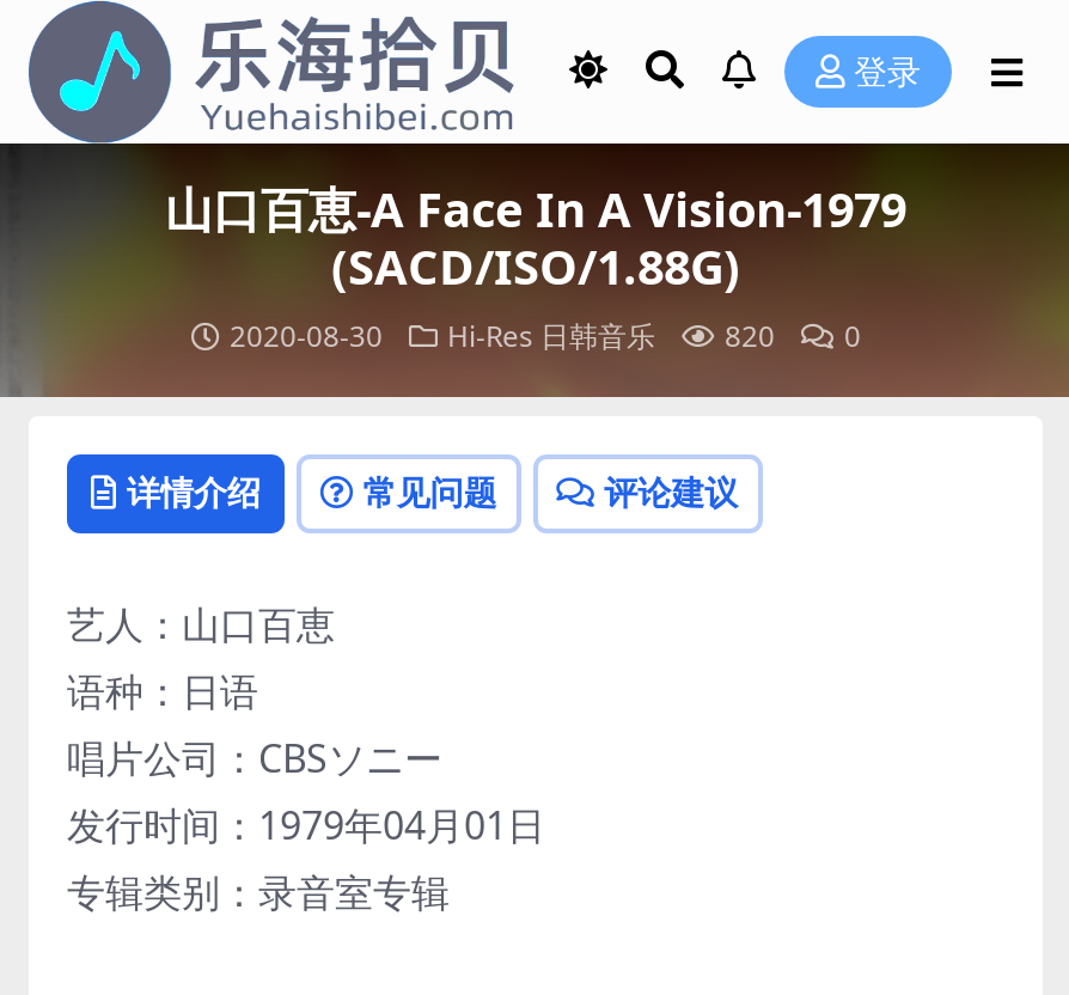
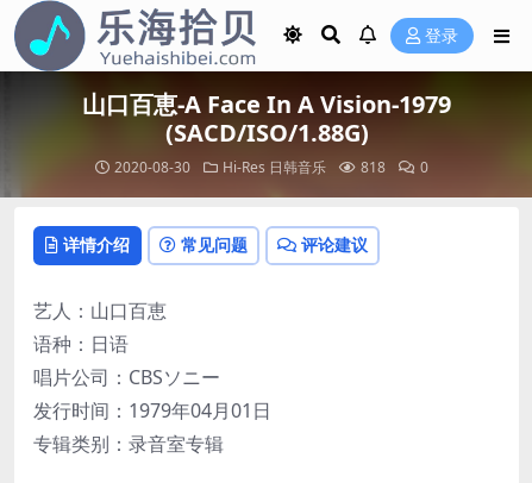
[230,316,861,356] 2020-08-30 Hi-Res 日韩音乐 820 0 -> [114,157,428,177] 2020-08-30 Hi-Res 日韩音乐 818 0

